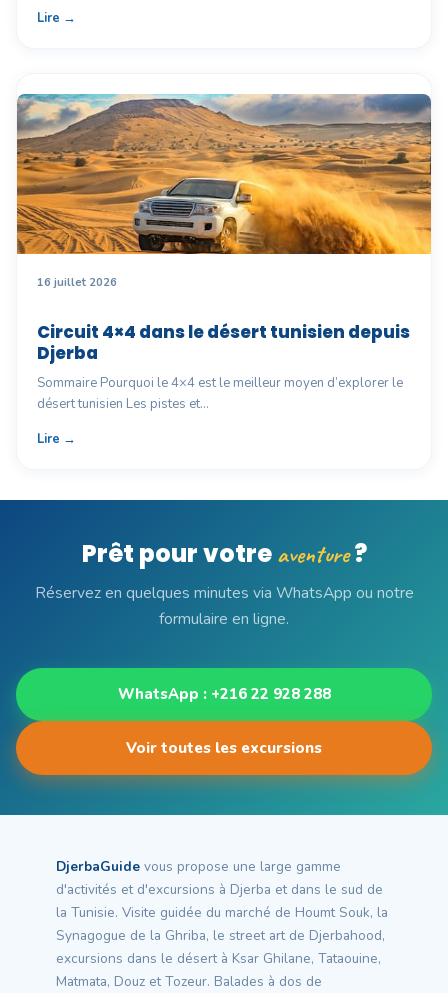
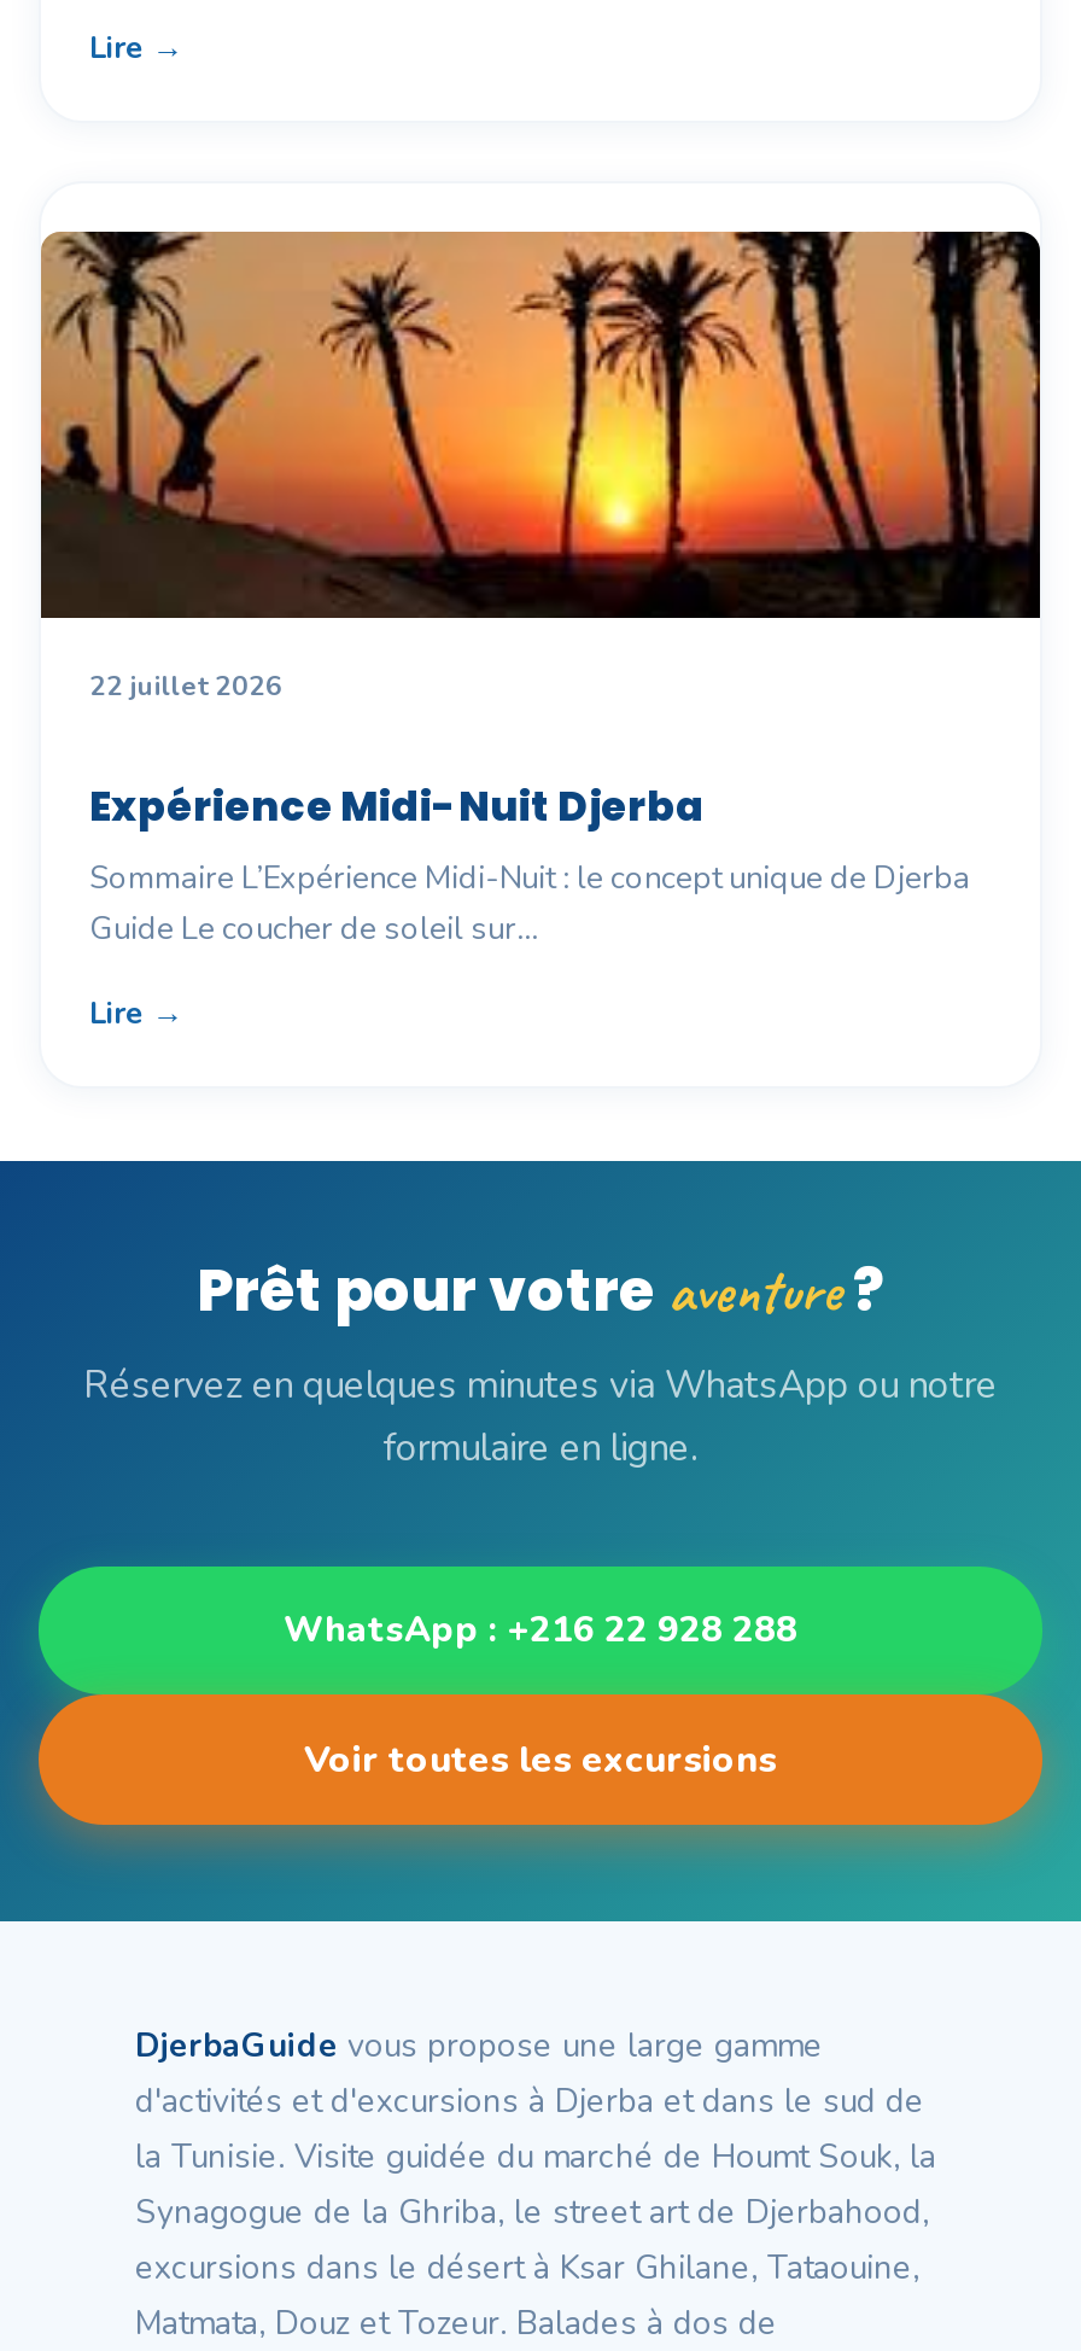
[16,93,432,290] [image] | 16 juillet 2026 -> [39,229,1042,705] [image] | 22 juillet 2026
[37,320,410,413] Circuit 4×4 dans le désert tunisien depuis | Djerba | Sommaire Pourquoi le 4×4 est le meilleur moyen d’explorer le | désert tunisien Les pistes et… -> [89,777,970,951] Expérience Midi-Nuit Djerba | Sommaire L’Expérience Midi-Nuit : le concept unique de Djerba | Guide Le coucher de soleil sur…

